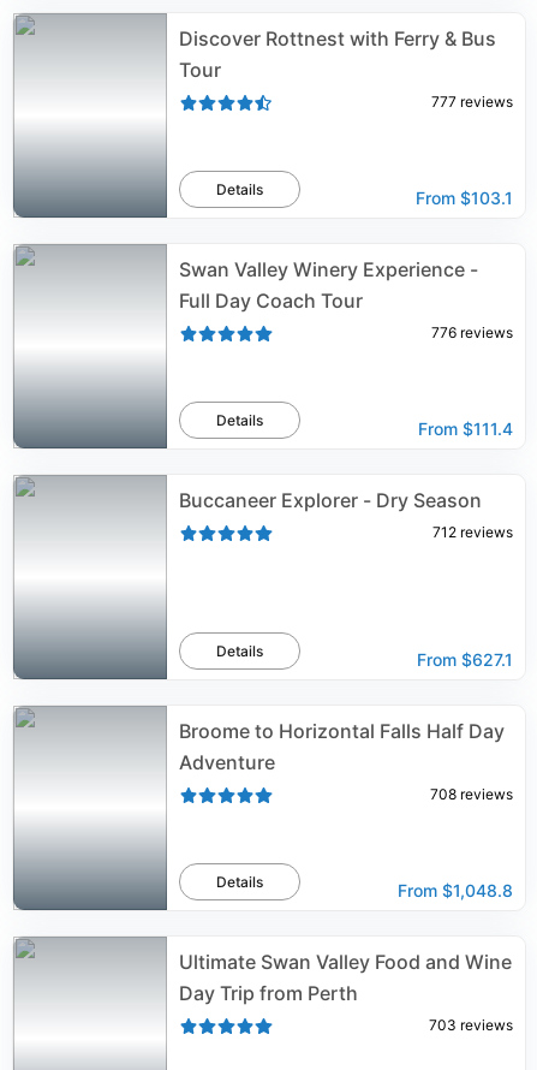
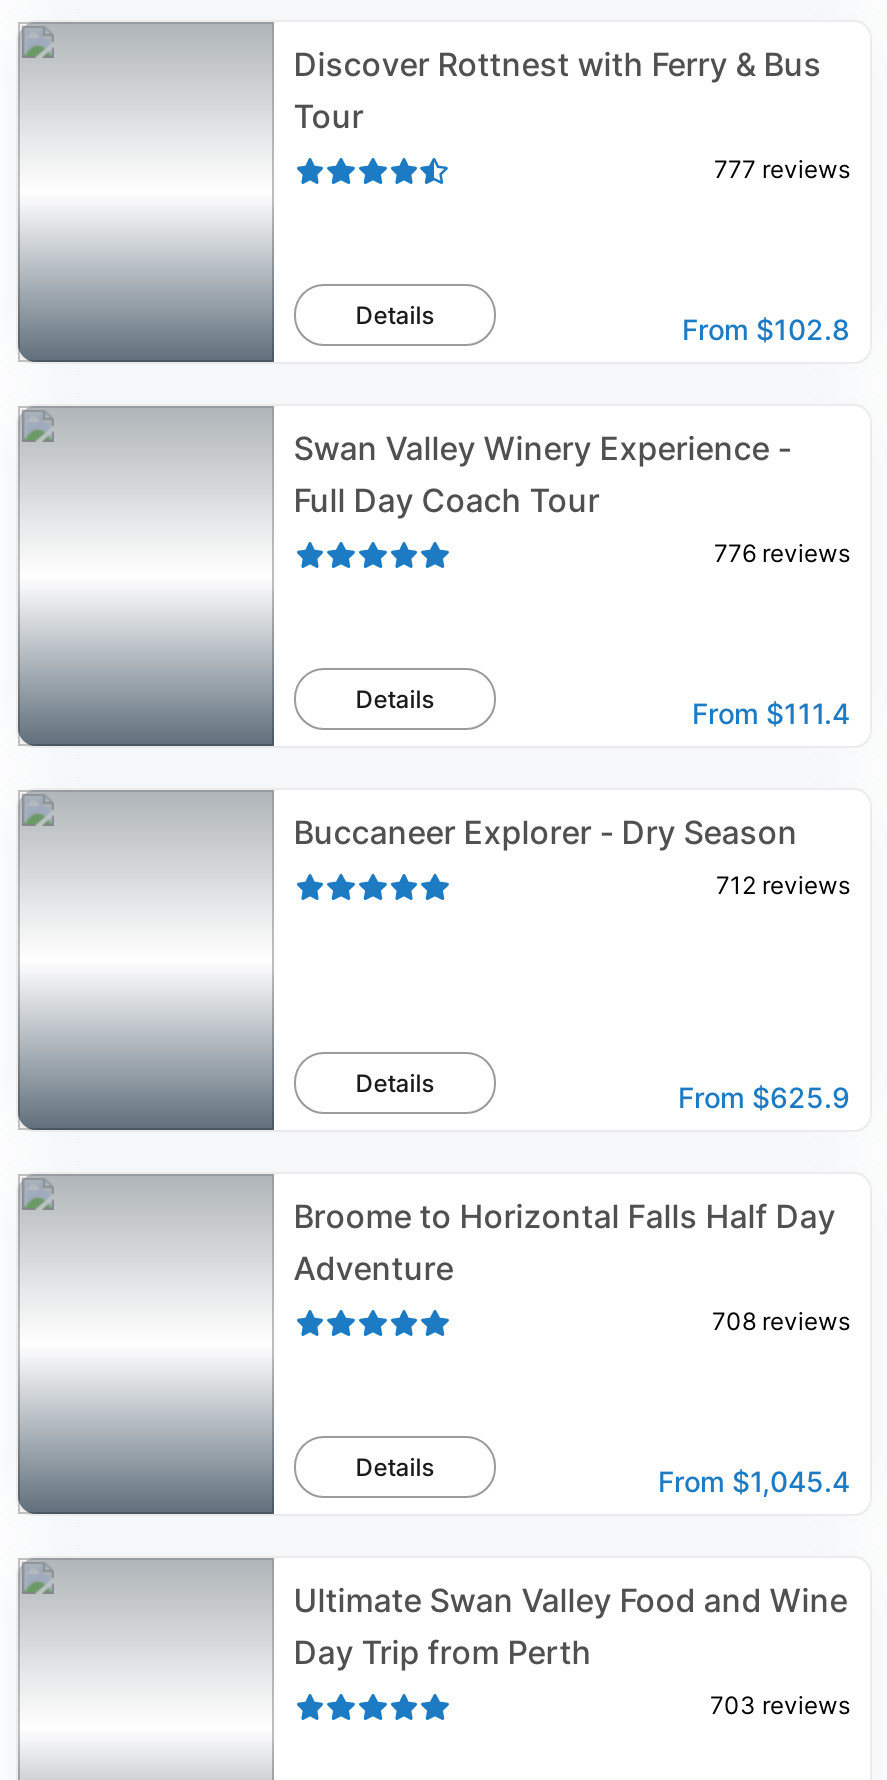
[416,188,513,208] From $103.1 -> [682,312,850,346] From $102.8
[417,649,513,670] From $627.1 -> [678,1080,850,1114] From $625.9
[398,880,513,900] From $1,048.8 -> [658,1464,850,1498] From $1,045.4

